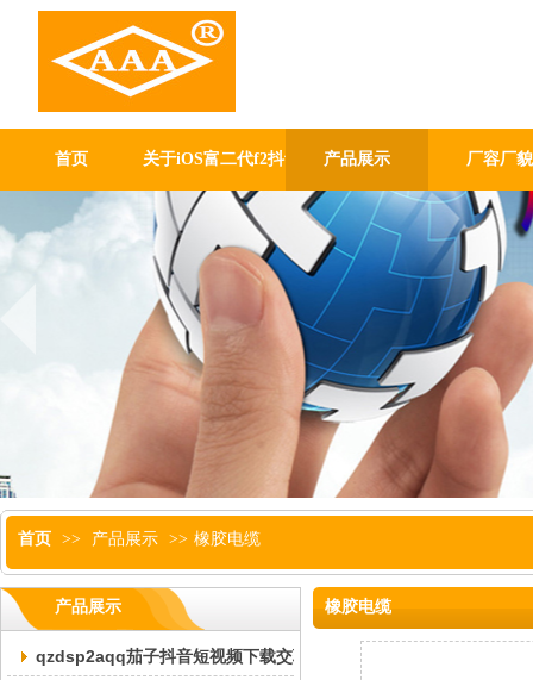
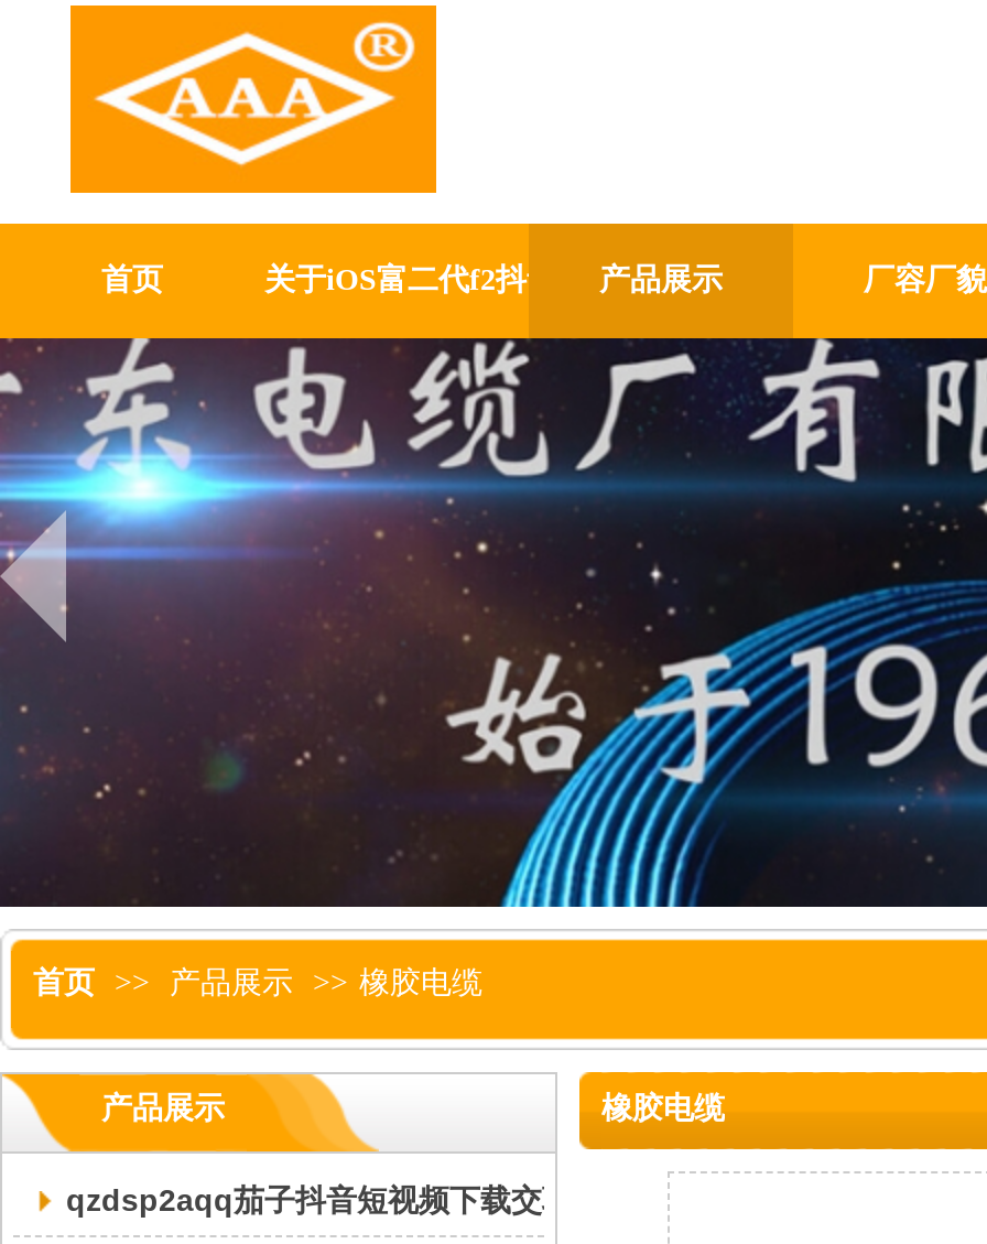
[4,189,529,499] [image] -> [7,336,980,909] [image]

